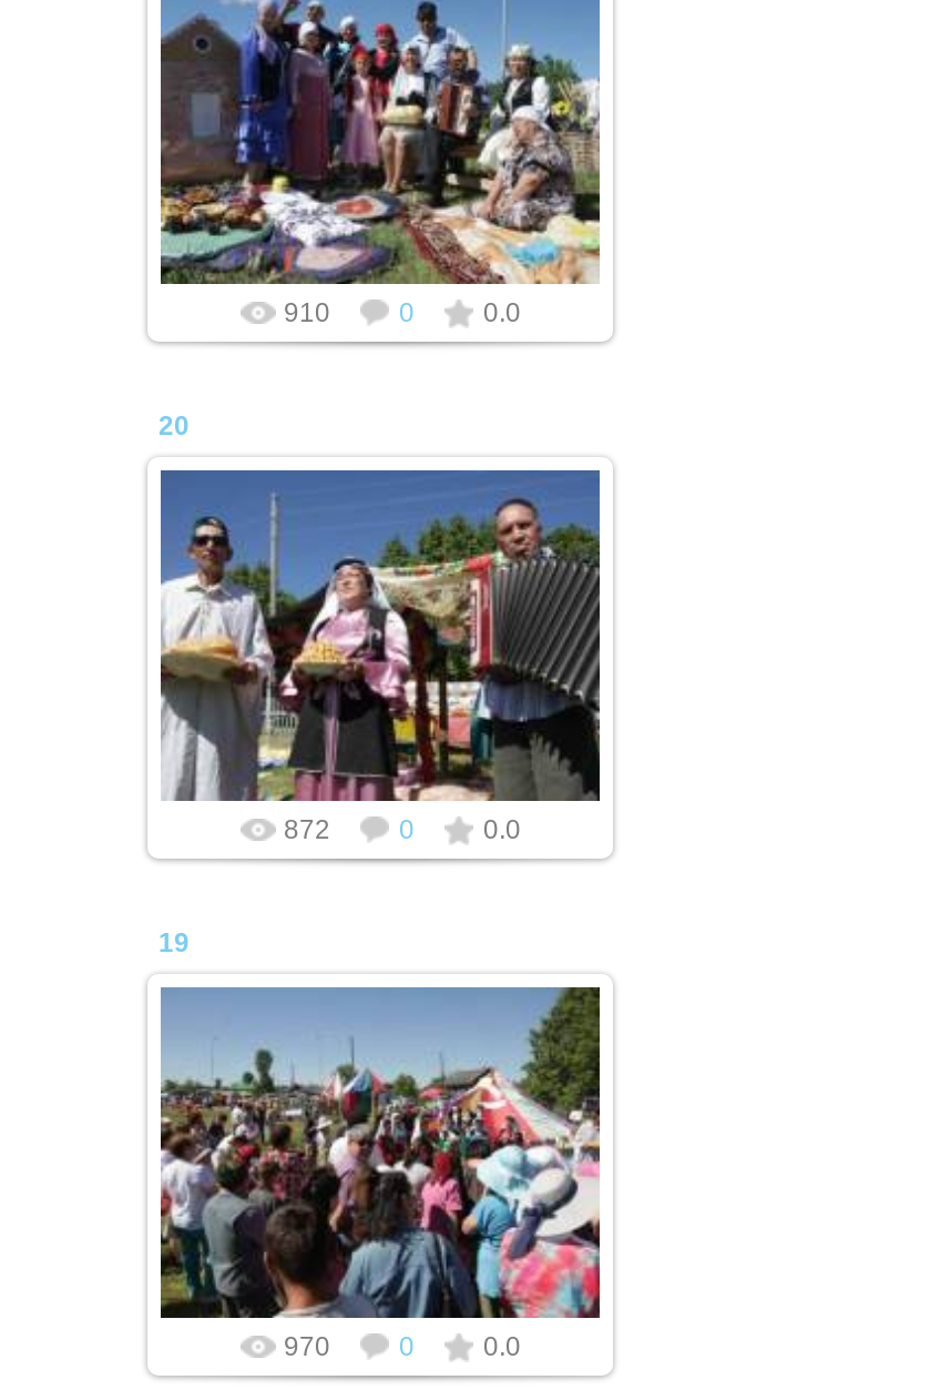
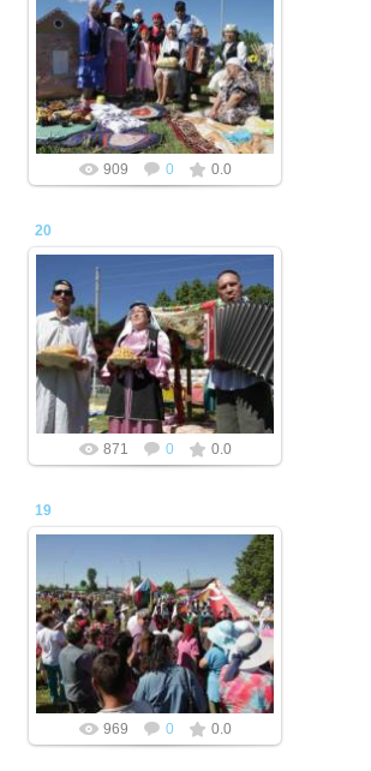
[284,297,330,328] 910 -> [103,161,128,178] 909
[284,814,330,845] 872 -> [103,441,128,458] 871
[284,1331,330,1362] 970 -> [103,721,128,737] 969

